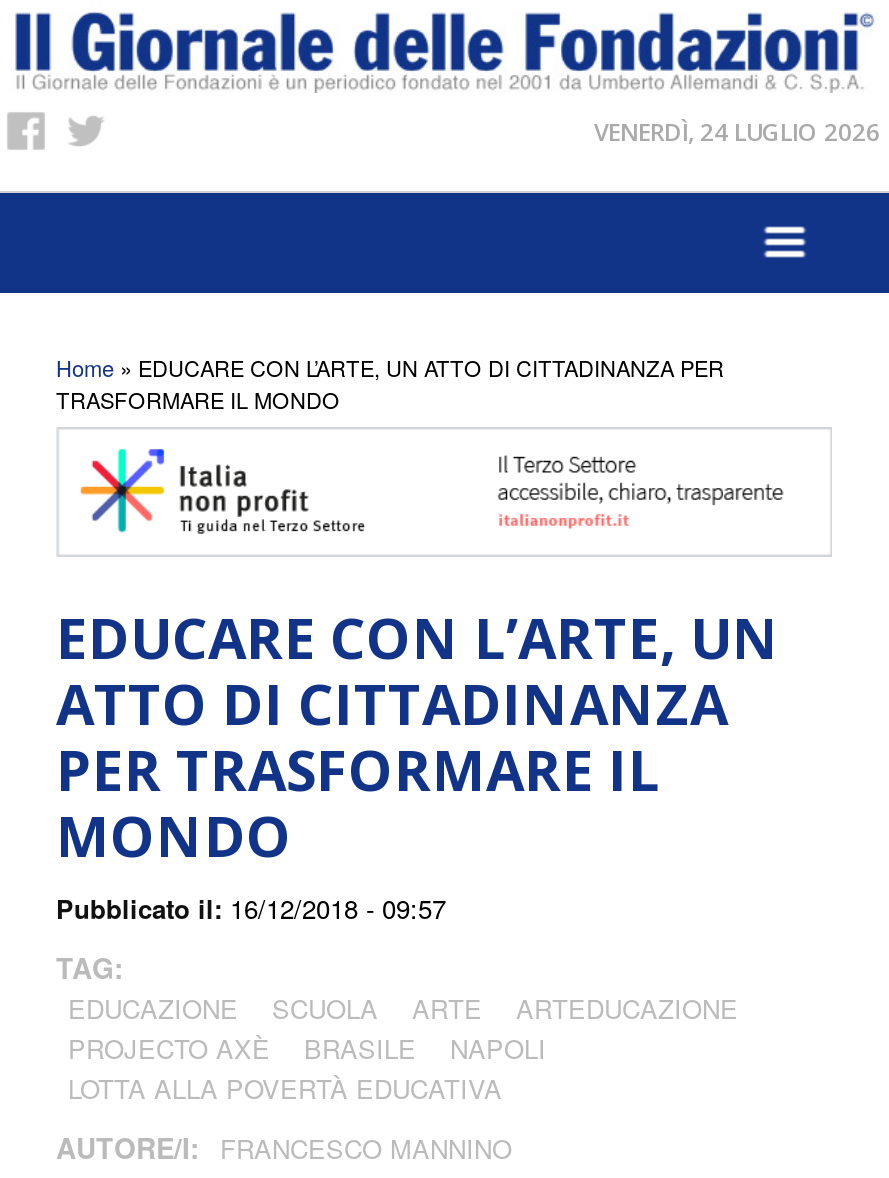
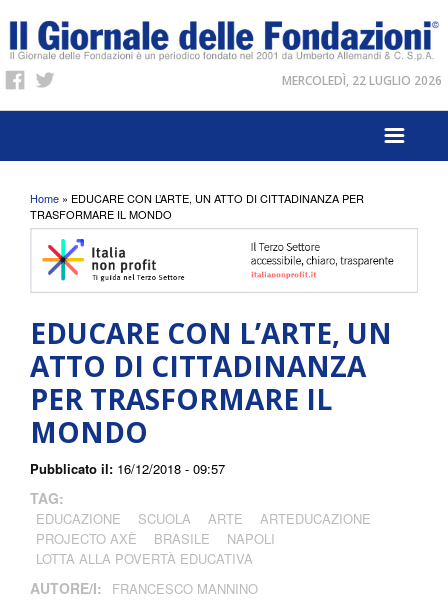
[594,115,880,149] VENERDÌ, 24 LUGLIO 2026 -> [282,72,442,89] MERCOLEDÌ, 22 LUGLIO 2026

